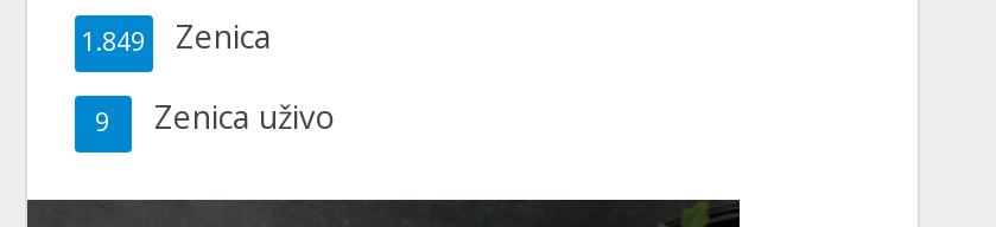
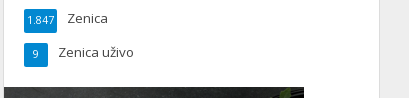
[81,16,273,58] 1.849 Zenica -> [26,9,107,27] 1.847 Zenica

